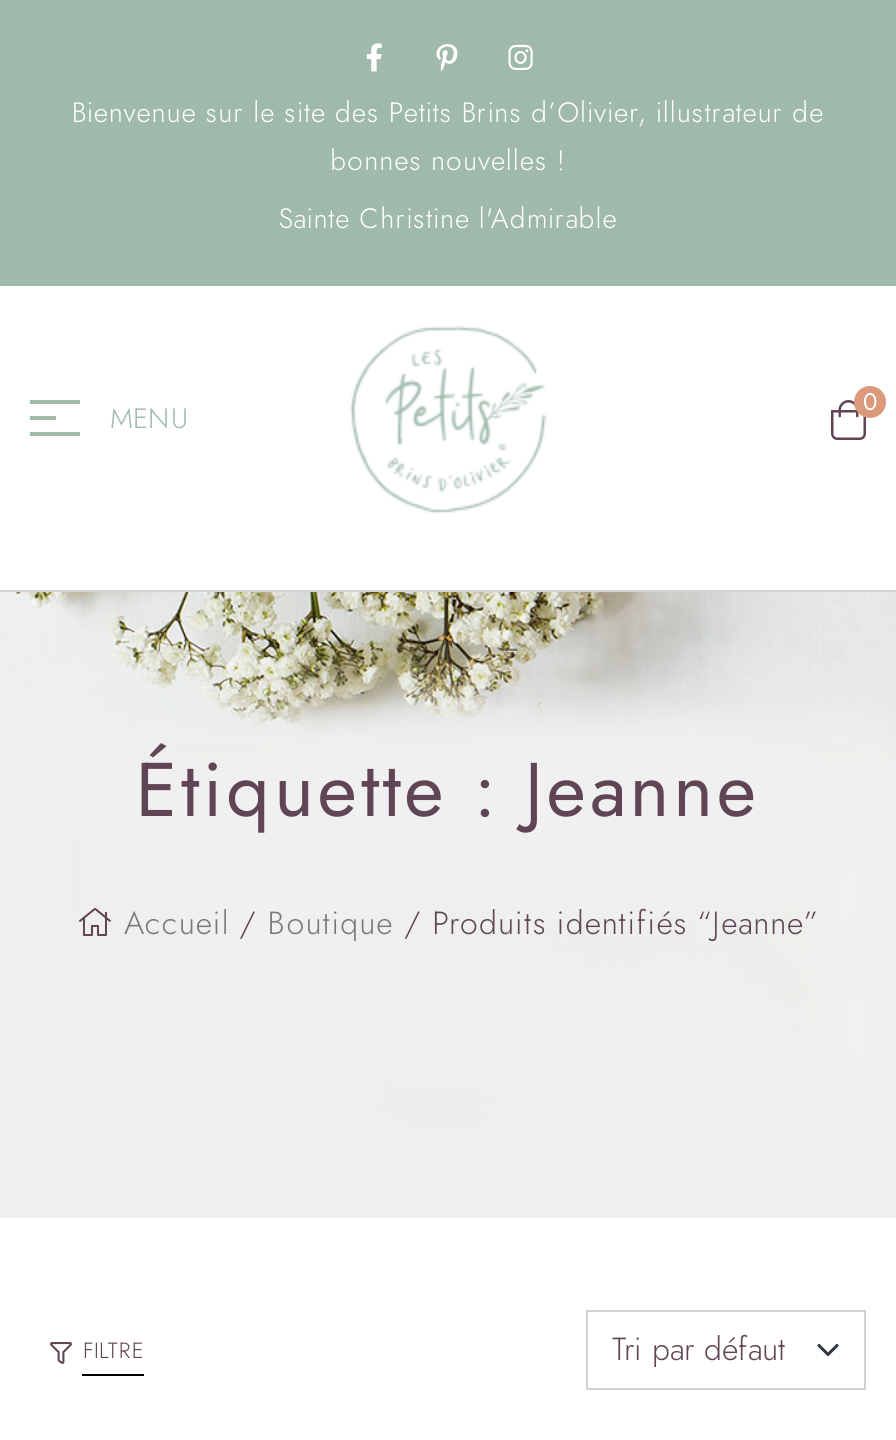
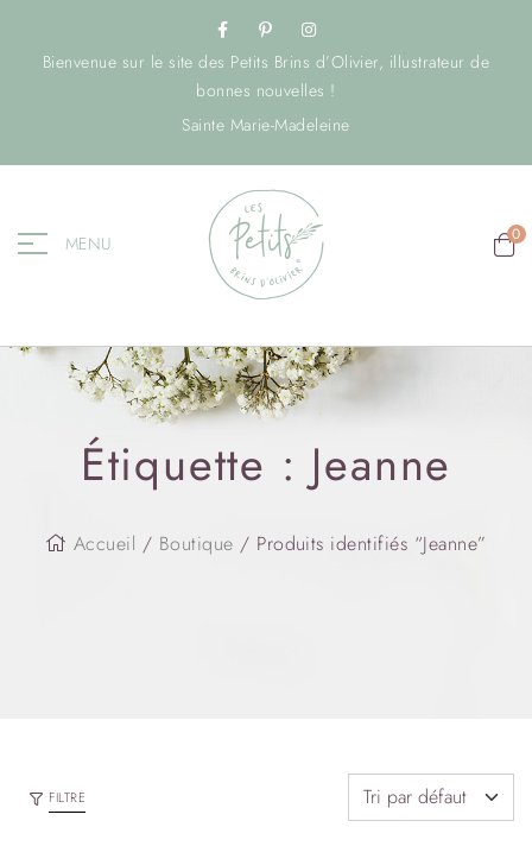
[279,198,617,238] Sainte Christine l'Admirable -> [182,113,350,137] Sainte Marie-Madeleine

